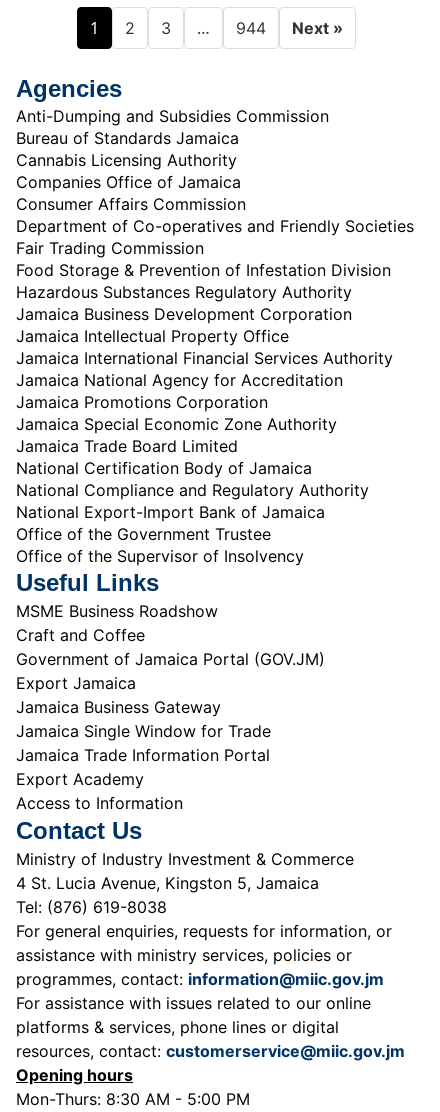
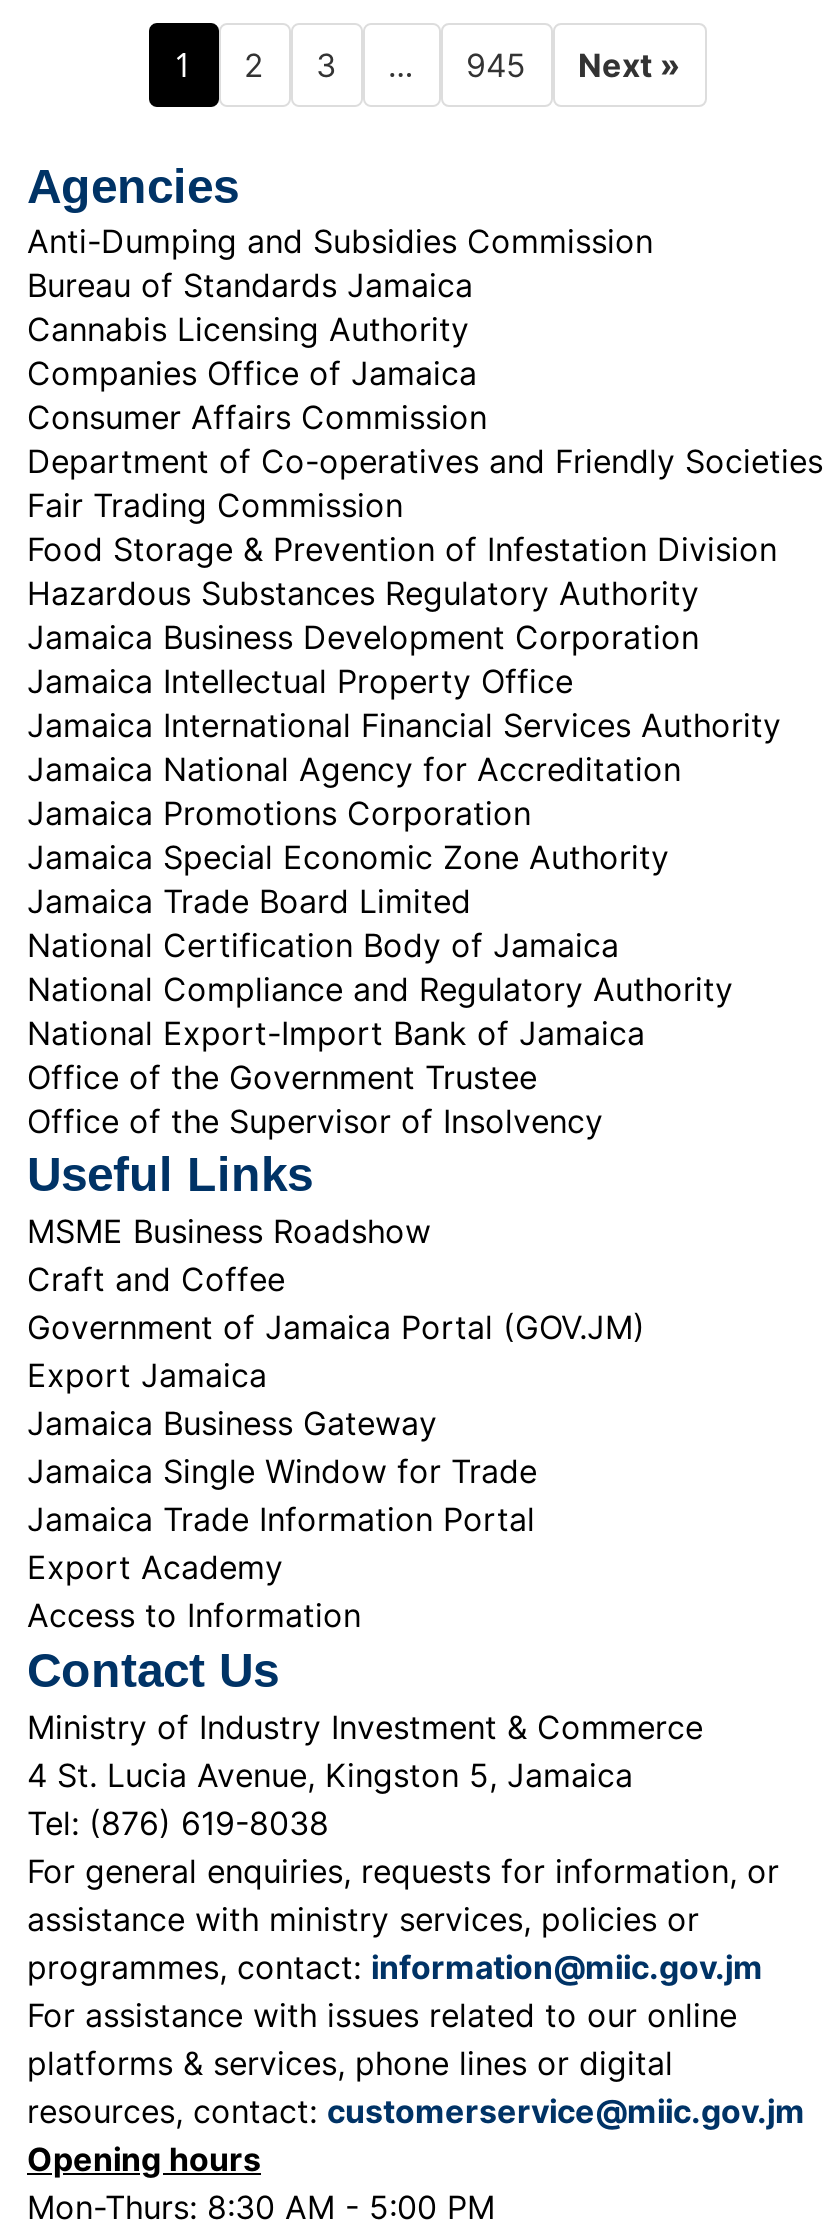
[235,18,265,38] 944 -> [466,44,526,84] 945

